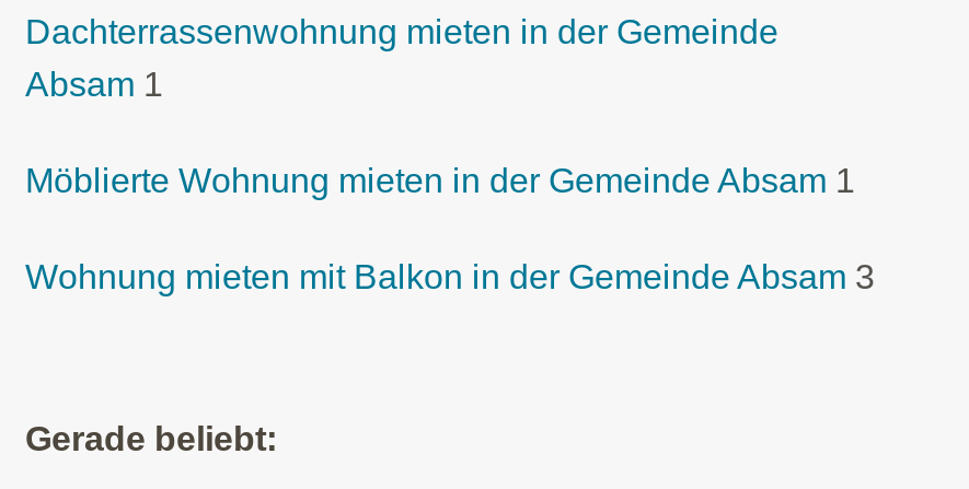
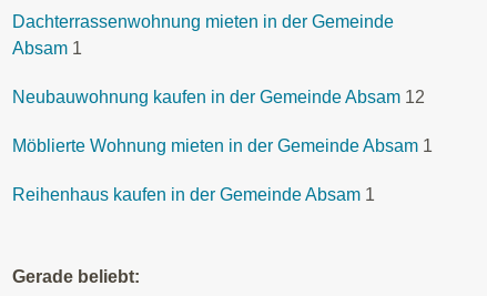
none -> [12,87,425,106] Neubauwohnung kaufen in der Gemeinde Absam 12
[25,258,875,295] Wohnung mieten mit Balkon in der Gemeinde Absam 3 -> [12,185,375,204] Reihenhaus kaufen in der Gemeinde Absam 1

